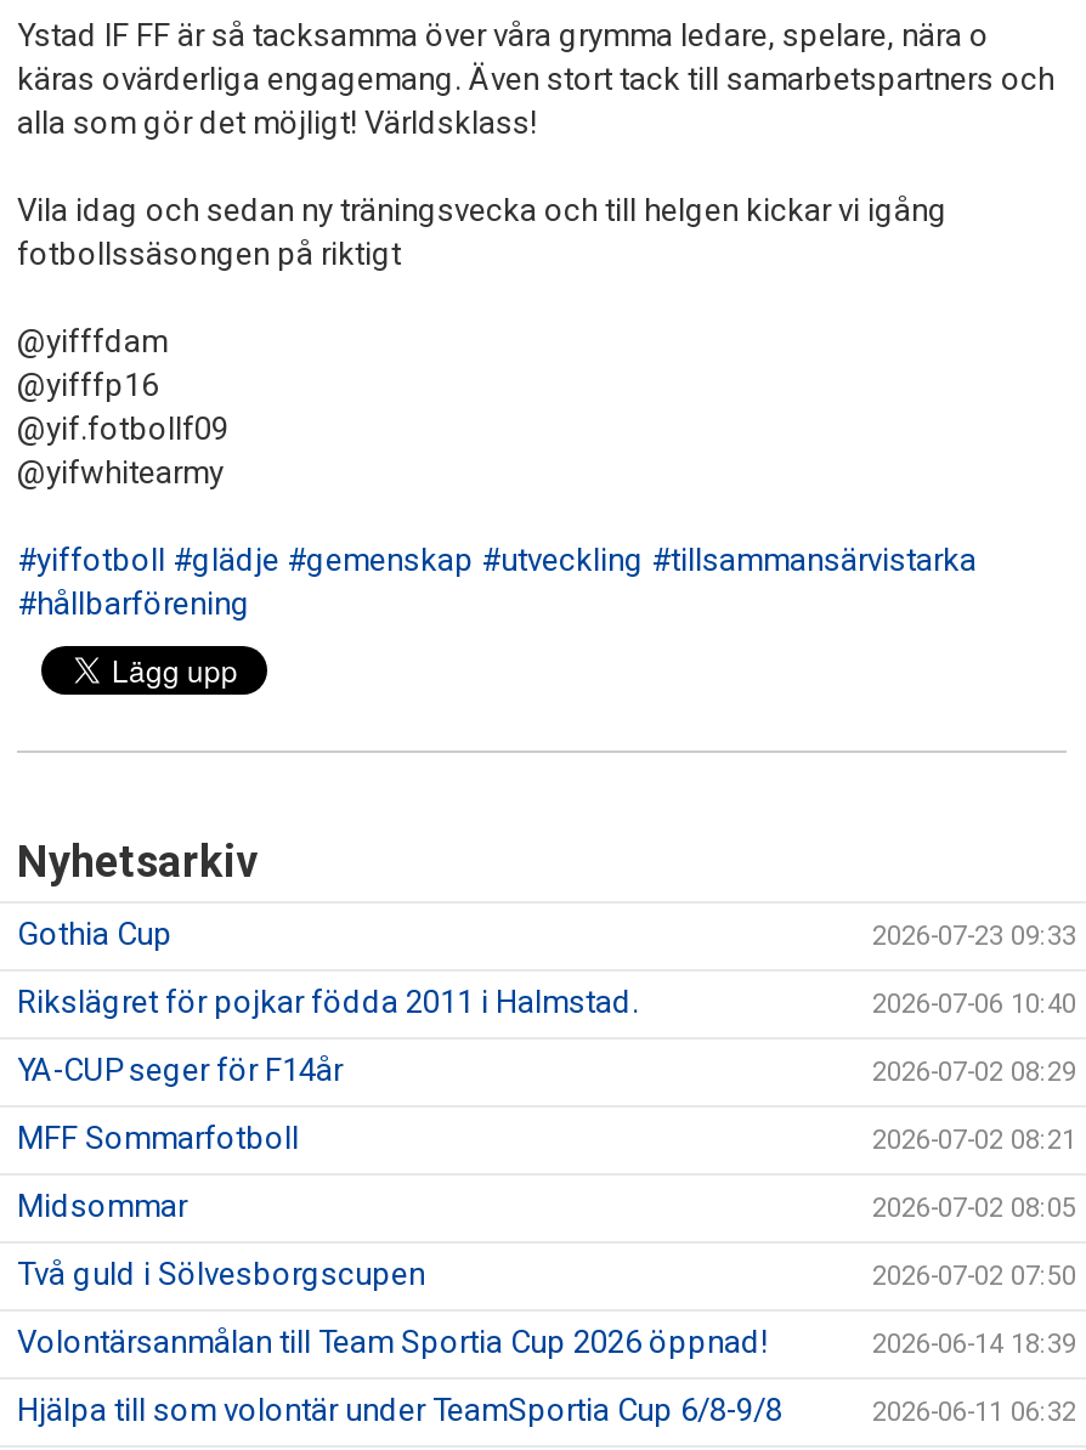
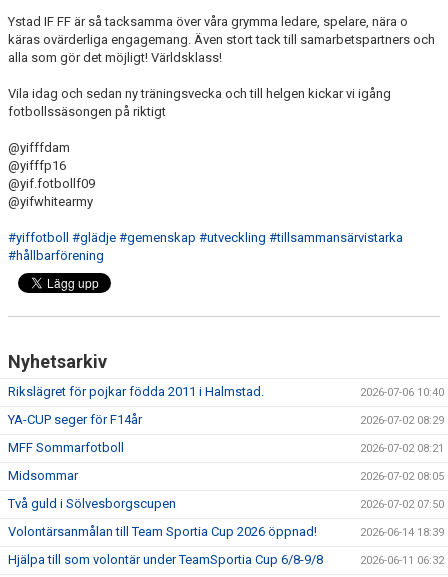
[17,916,1076,952] Gothia Cup | 2026-07-23 09:33 -> none

